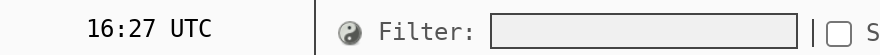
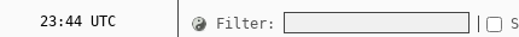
[86,15,212,43] 16:27 UTC -> [40,13,116,30] 23:44 UTC

